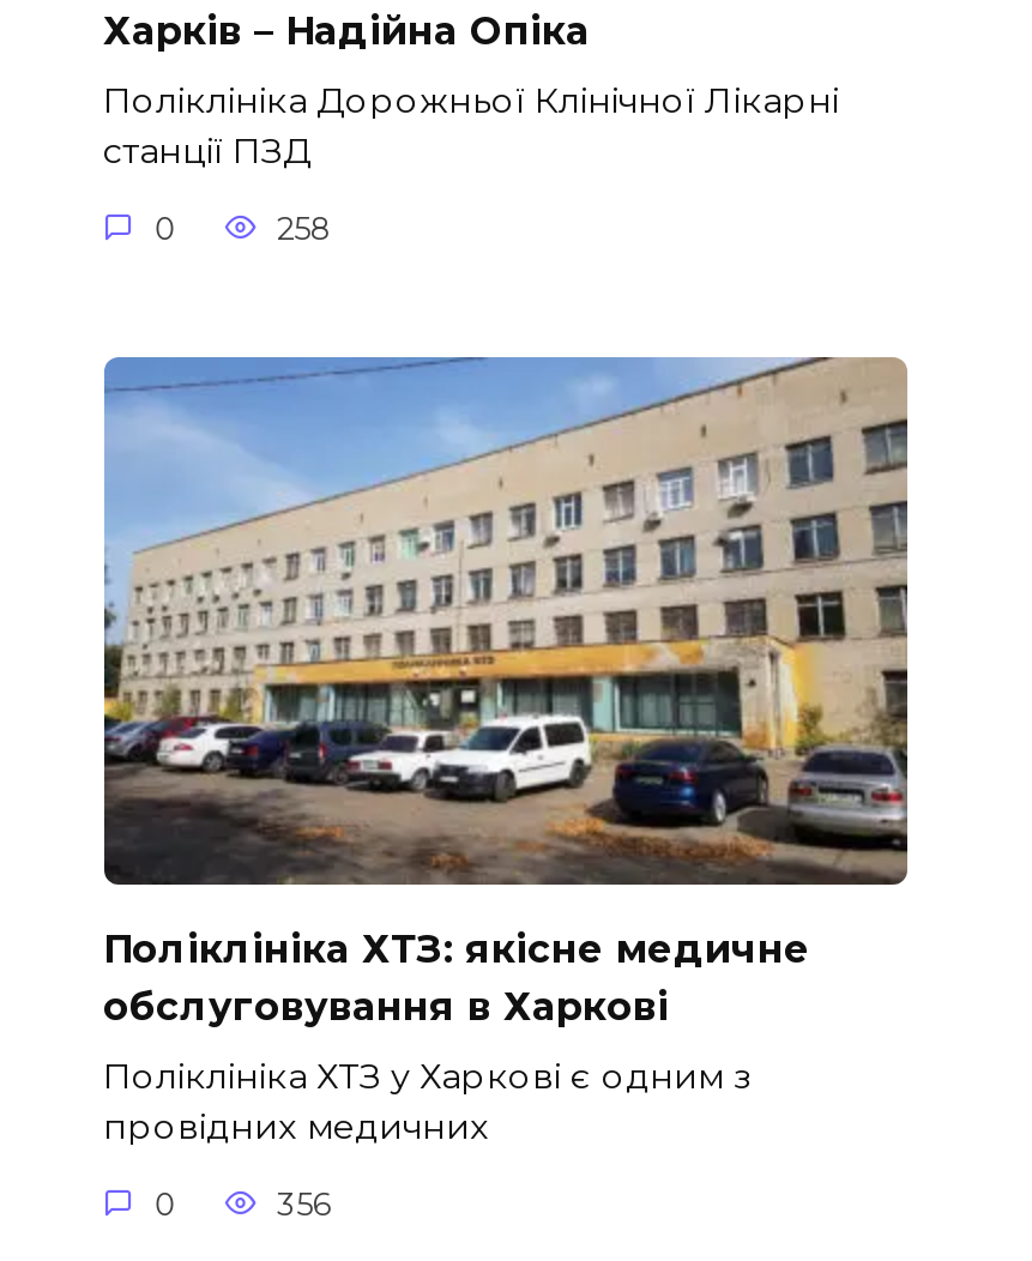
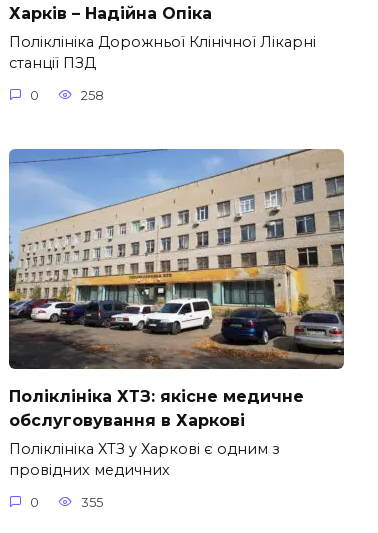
[277,1186,332,1222] 356 -> [81,495,103,510] 355

